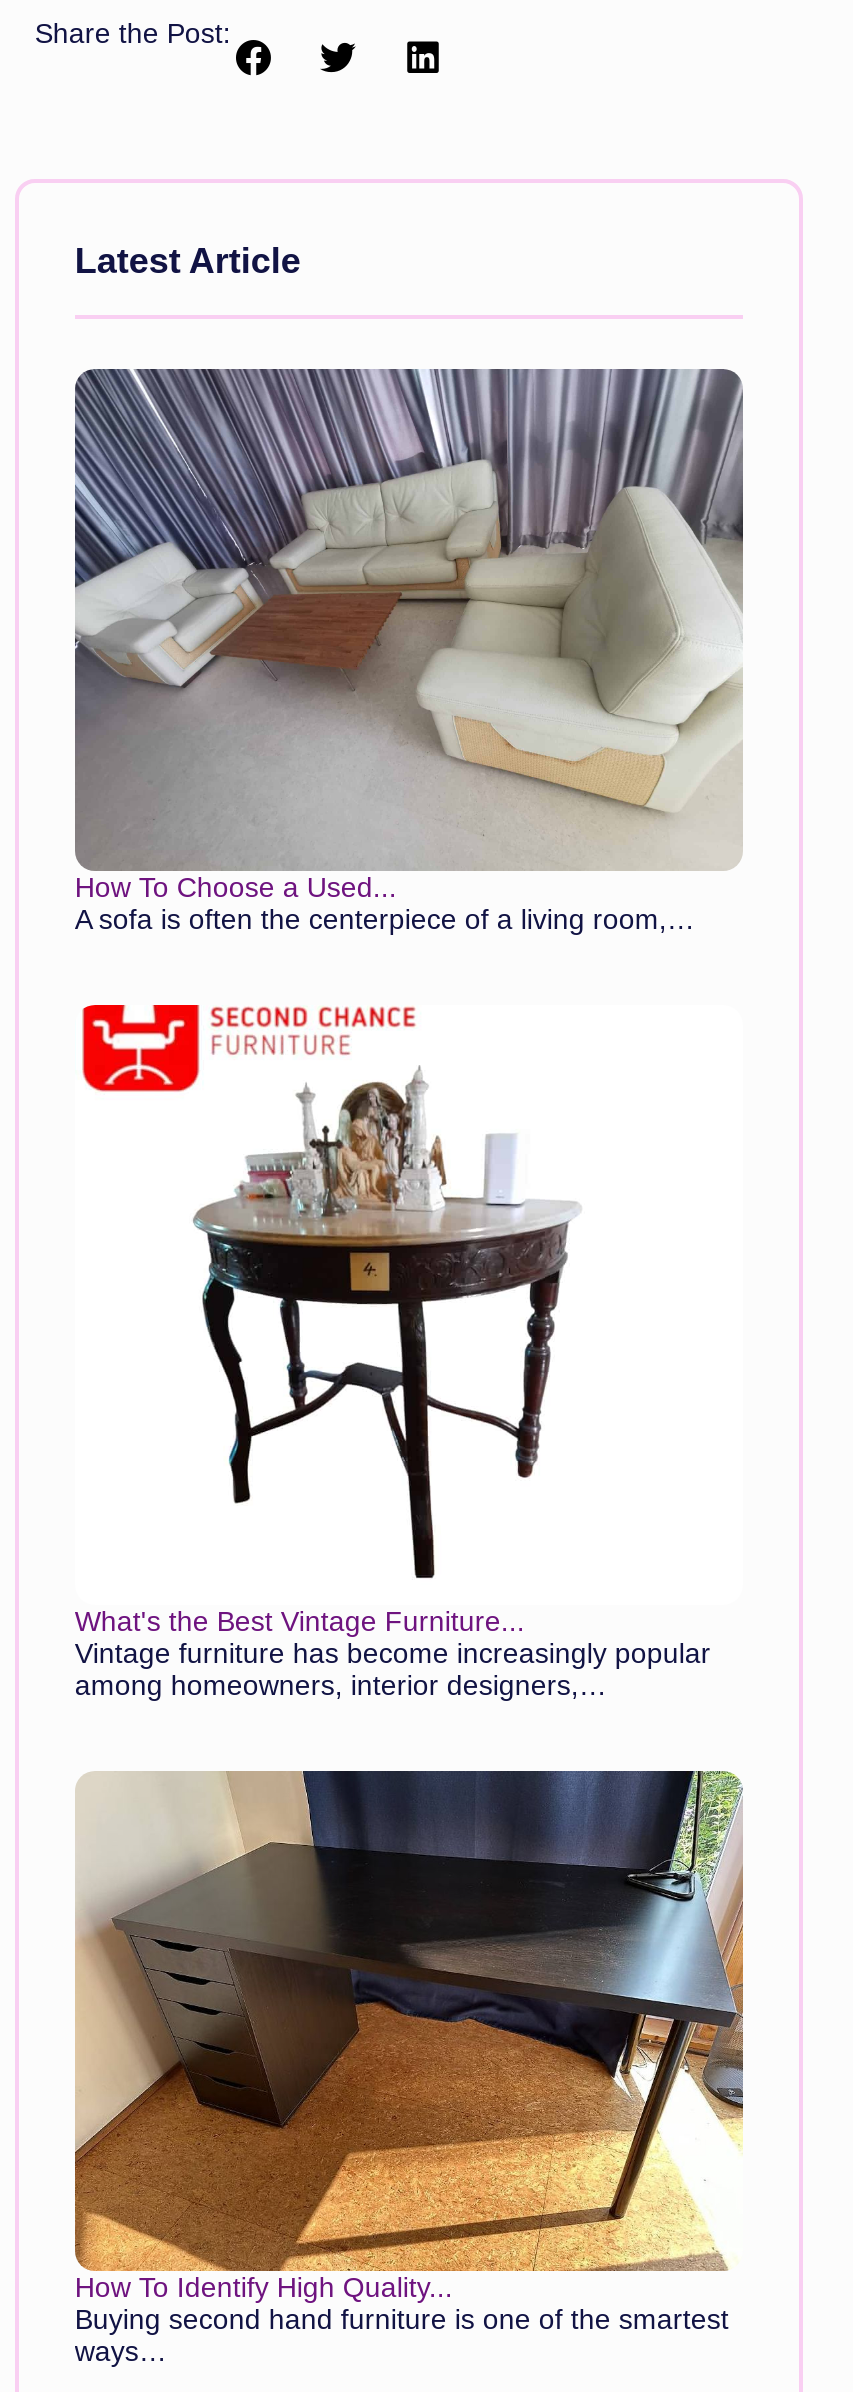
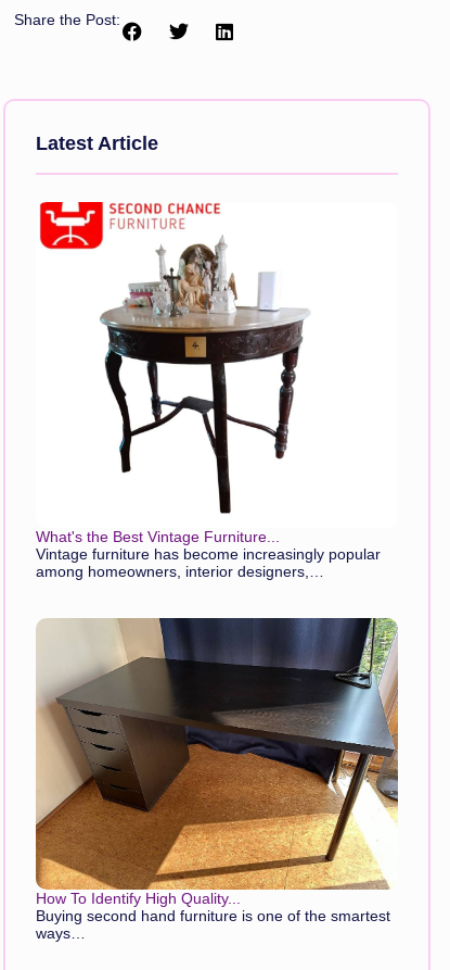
[73,366,745,935] [image] | How To Choose a Used... | A sofa is often the centerpiece of a living room,… -> none

